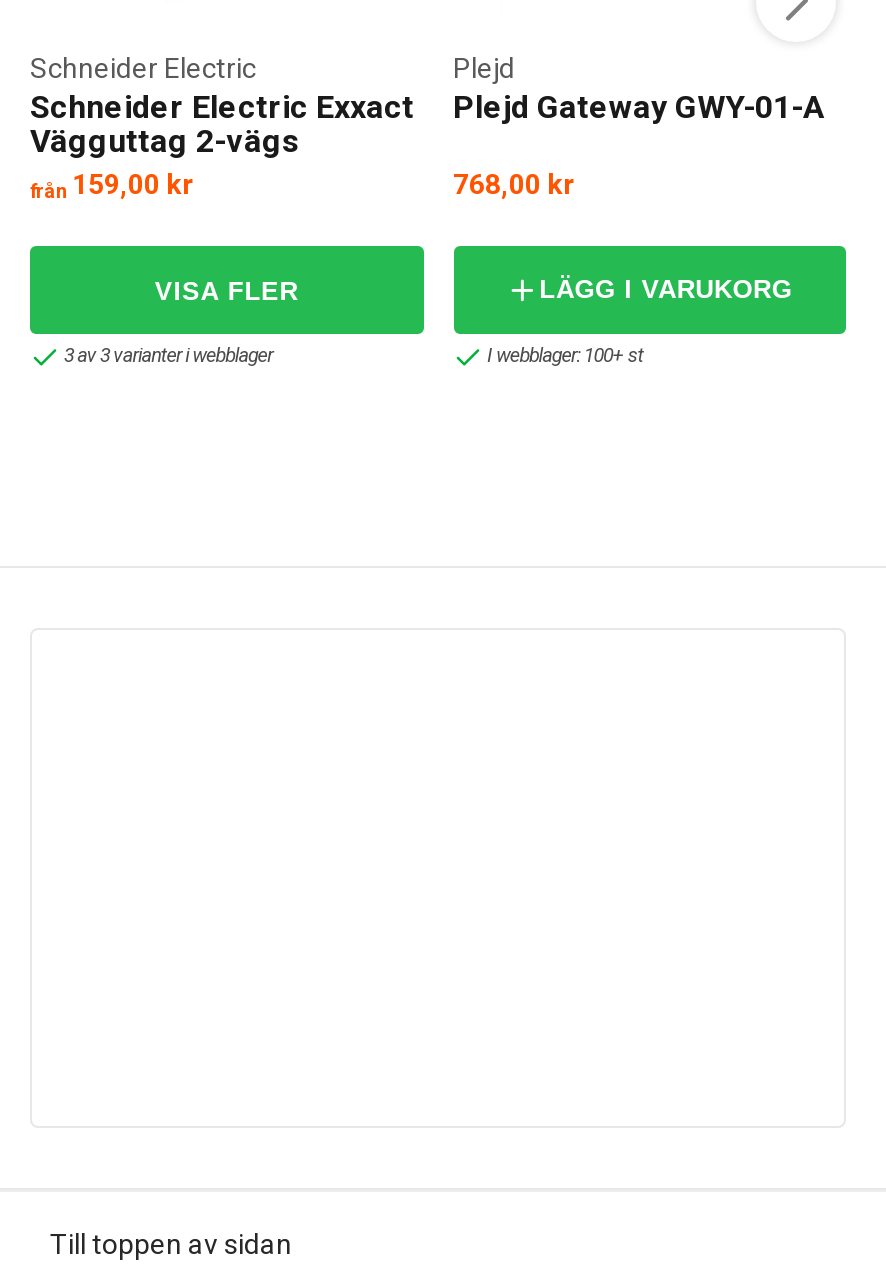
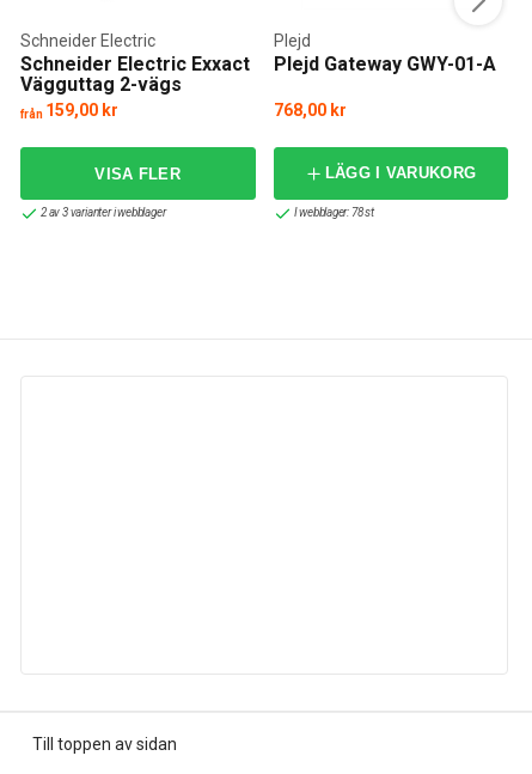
[64,344,273,366] 3 av 3 varianter i webblager -> [41,206,165,219] 2 av 3 varianter i webblager
[487,344,643,366] I webblager: 100+ st -> [293,206,374,219] I webblager: 78 st

